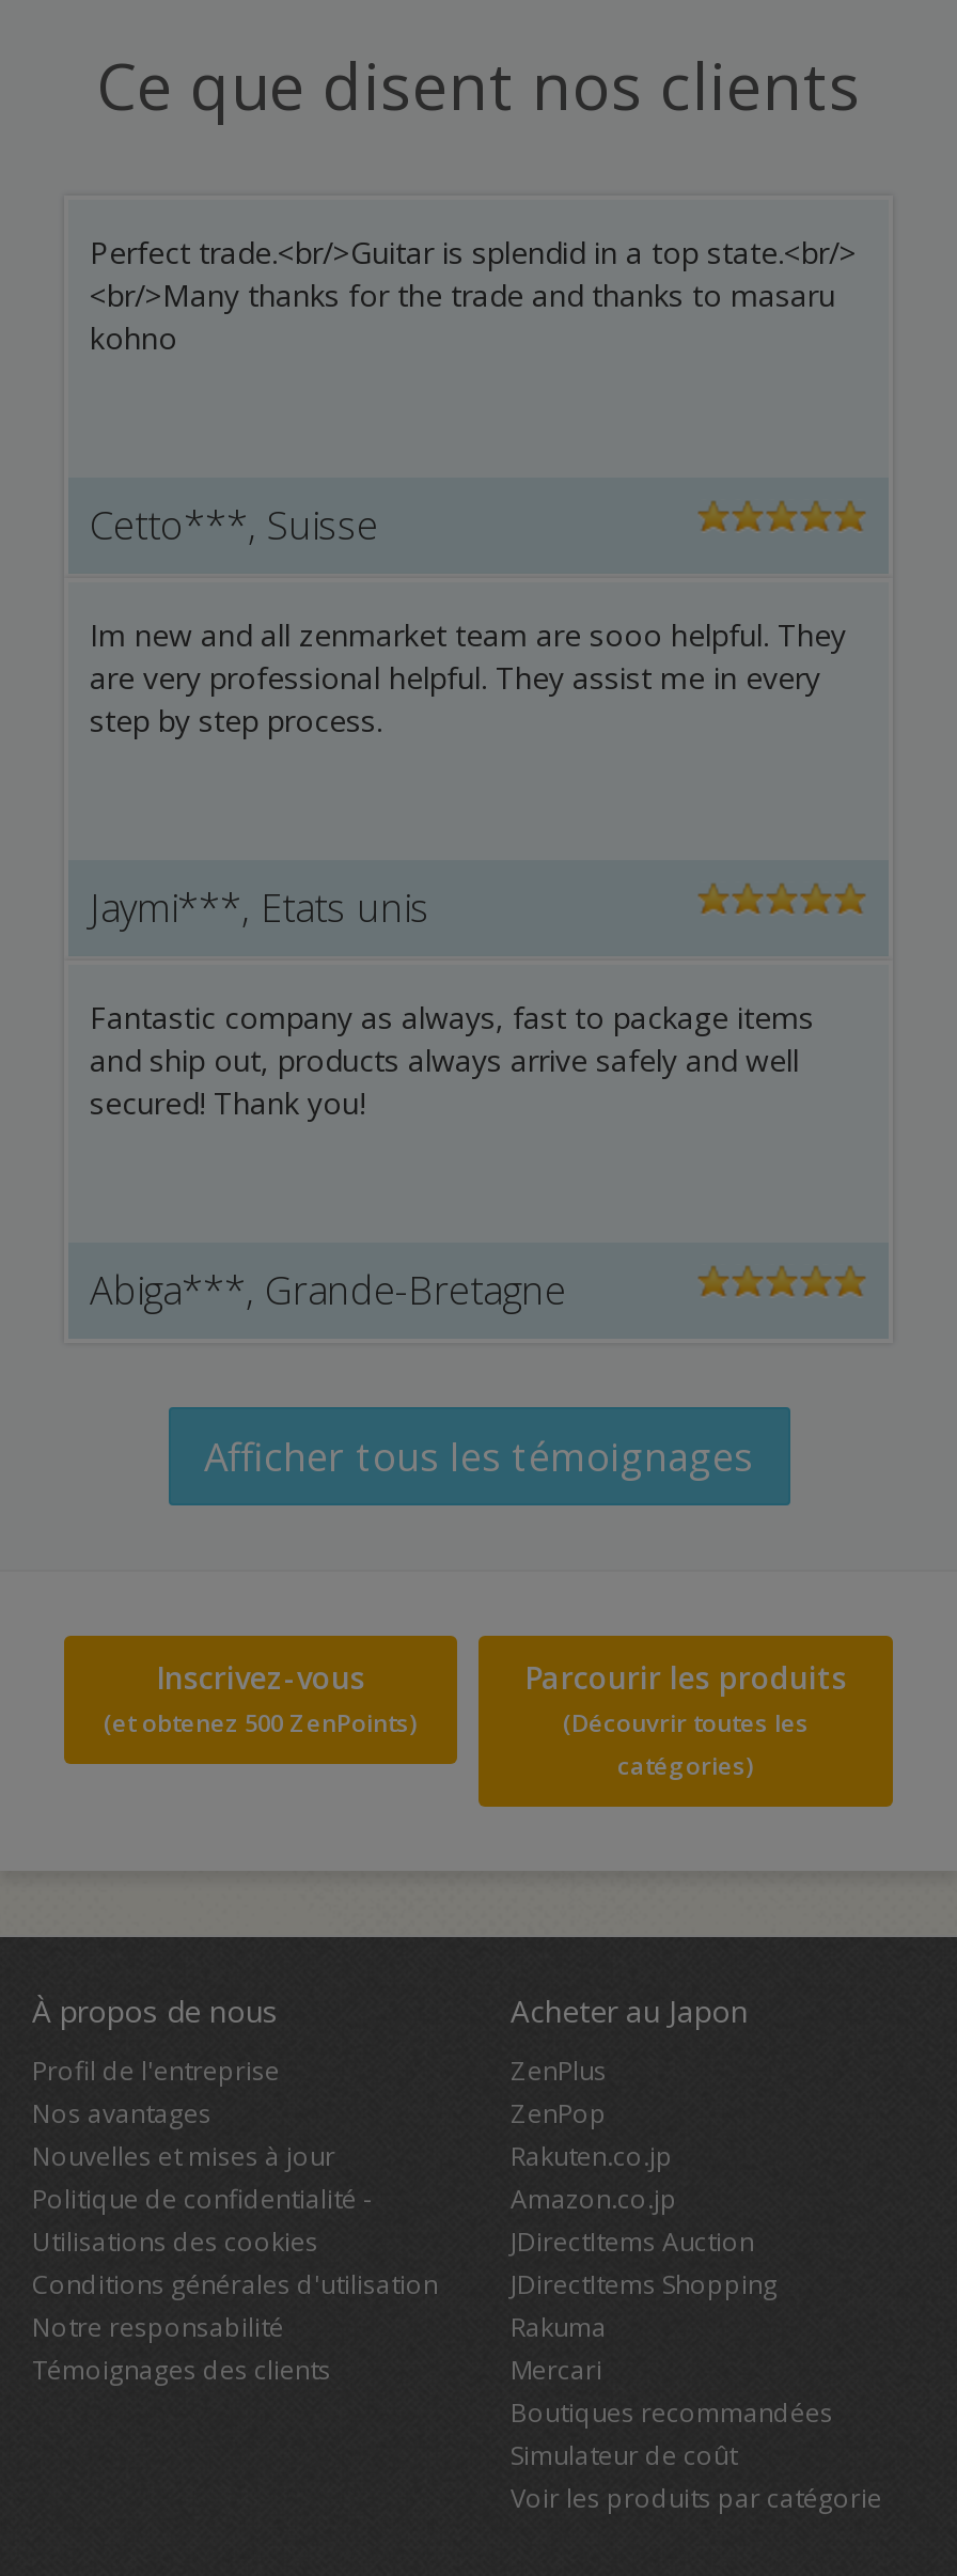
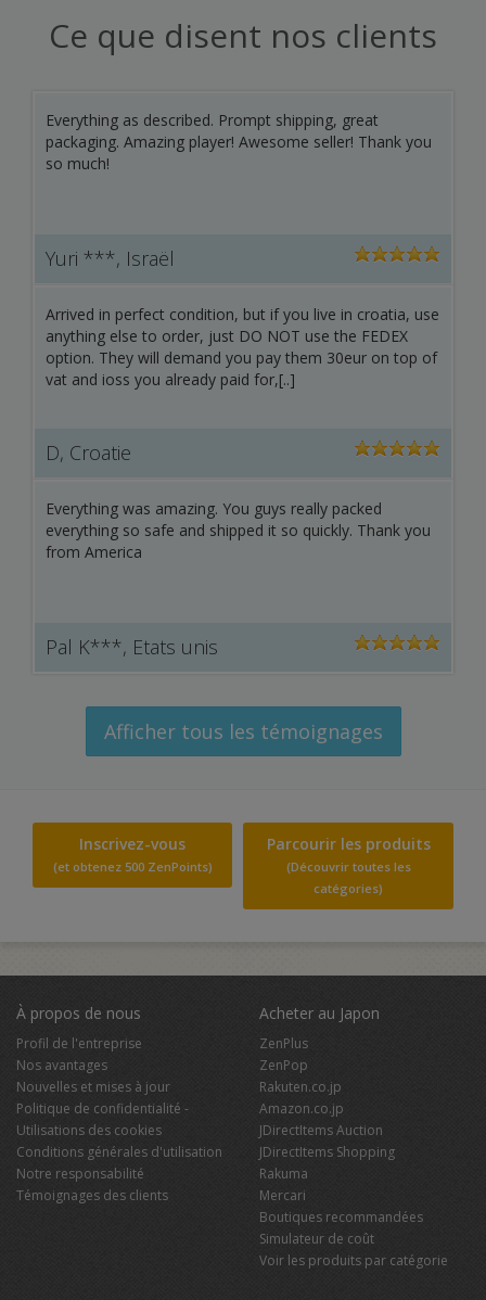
[90,232,857,358] Perfect trade.<br/>Guitar is splendid in a top state.<br/> | <br/>Many thanks for the trade and thanks to masaru | kohno -> [46,110,432,174] Everything as described. Prompt shipping, great | packaging. Amazing player! Awesome seller! Thank you | so much!
[90,499,378,550] Cetto***, Suisse -> [46,245,175,271] Yuri ***, Israël
[90,614,846,740] Im new and all zenmarket team are sooo helpful. They | are very professional helpful. They assist me in every | step by step process. -> [46,304,439,390] Arrived in perfect condition, but if you live in croatia, use | anything else to order, just DO NOT use the FEDEX | option. They will demand you pay them 30eur on top of | vat and ioss you already paid for,[..]
[90,881,429,933] Jaymi***, Etats unis -> [46,439,131,466] D, Croatie
[90,997,814,1123] Fantastic company as always, fast to package items | and ship out, products always arrive safely and well | secured! Thank you! -> [46,498,431,562] Everything was amazing. You guys really packed | everything so safe and shipped it so quickly. Thank you | from America
[90,1264,566,1315] Abiga***, Grande-Bretagne -> [46,634,218,660] Pal K***, Etats unis

